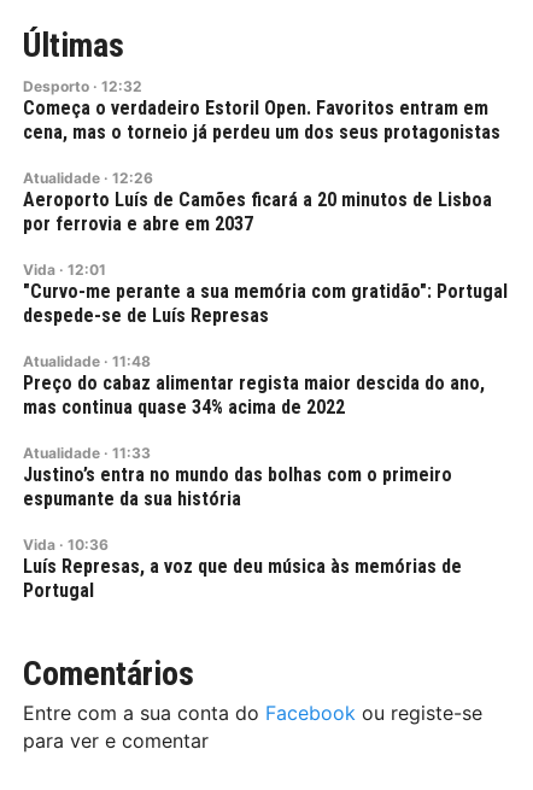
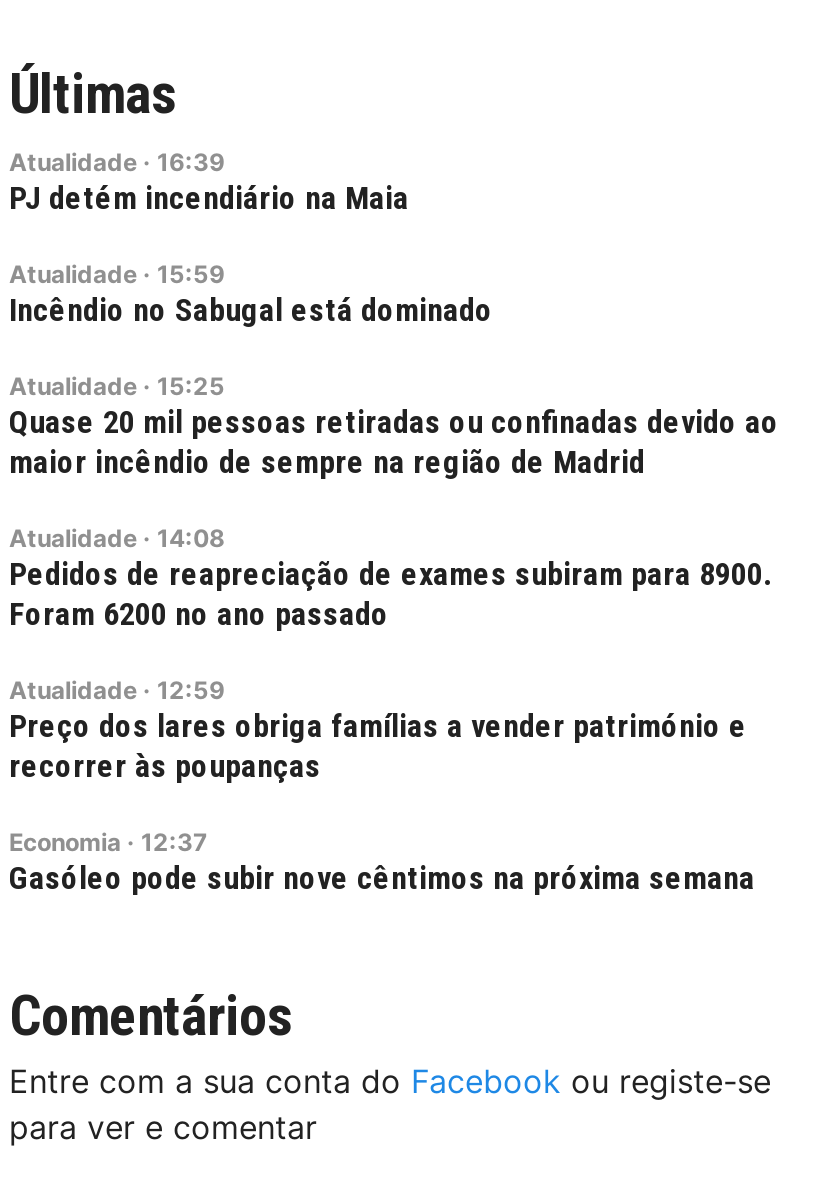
[23,77,500,143] Desporto · 12:32 | Começa o verdadeiro Estoril Open. Favoritos entram em | cena, mas o torneio já perdeu um dos seus protagonistas -> [9,147,409,217] Atualidade · 16:39 | PJ detém incendiário na Maia
[23,169,492,235] Atualidade · 12:26 | Aeroporto Luís de Camões ficará a 20 minutos de Lisboa | por ferrovia e abre em 2037 -> [9,259,493,329] Atualidade · 15:59 | Incêndio no Sabugal está dominado
[23,260,508,327] Vida · 12:01 | "Curvo-me perante a sua memória com gratidão": Portugal | despede-se de Luís Represas -> [9,371,779,481] Atualidade · 15:25 | Quase 20 mil pessoas retiradas ou confinadas devido ao | maior incêndio de sempre na região de Madrid
[23,352,485,418] Atualidade · 11:48 | Preço do cabaz alimentar regista maior descida do ano, | mas continua quase 34% acima de 2022 -> [9,523,771,633] Atualidade · 14:08 | Pedidos de reapreciação de exames subiram para 8900. | Foram 6200 no ano passado
[23,444,452,510] Atualidade · 11:33 | Justino’s entra no mundo das bolhas com o primeiro | espumante da sua história -> [9,675,747,785] Atualidade · 12:59 | Preço dos lares obriga famílias a vender património e | recorrer às poupanças
[23,535,462,602] Vida · 10:36 | Luís Represas, a voz que deu música às memórias de | Portugal -> [9,827,755,897] Economia · 12:37 | Gasóleo pode subir nove cêntimos na próxima semana

